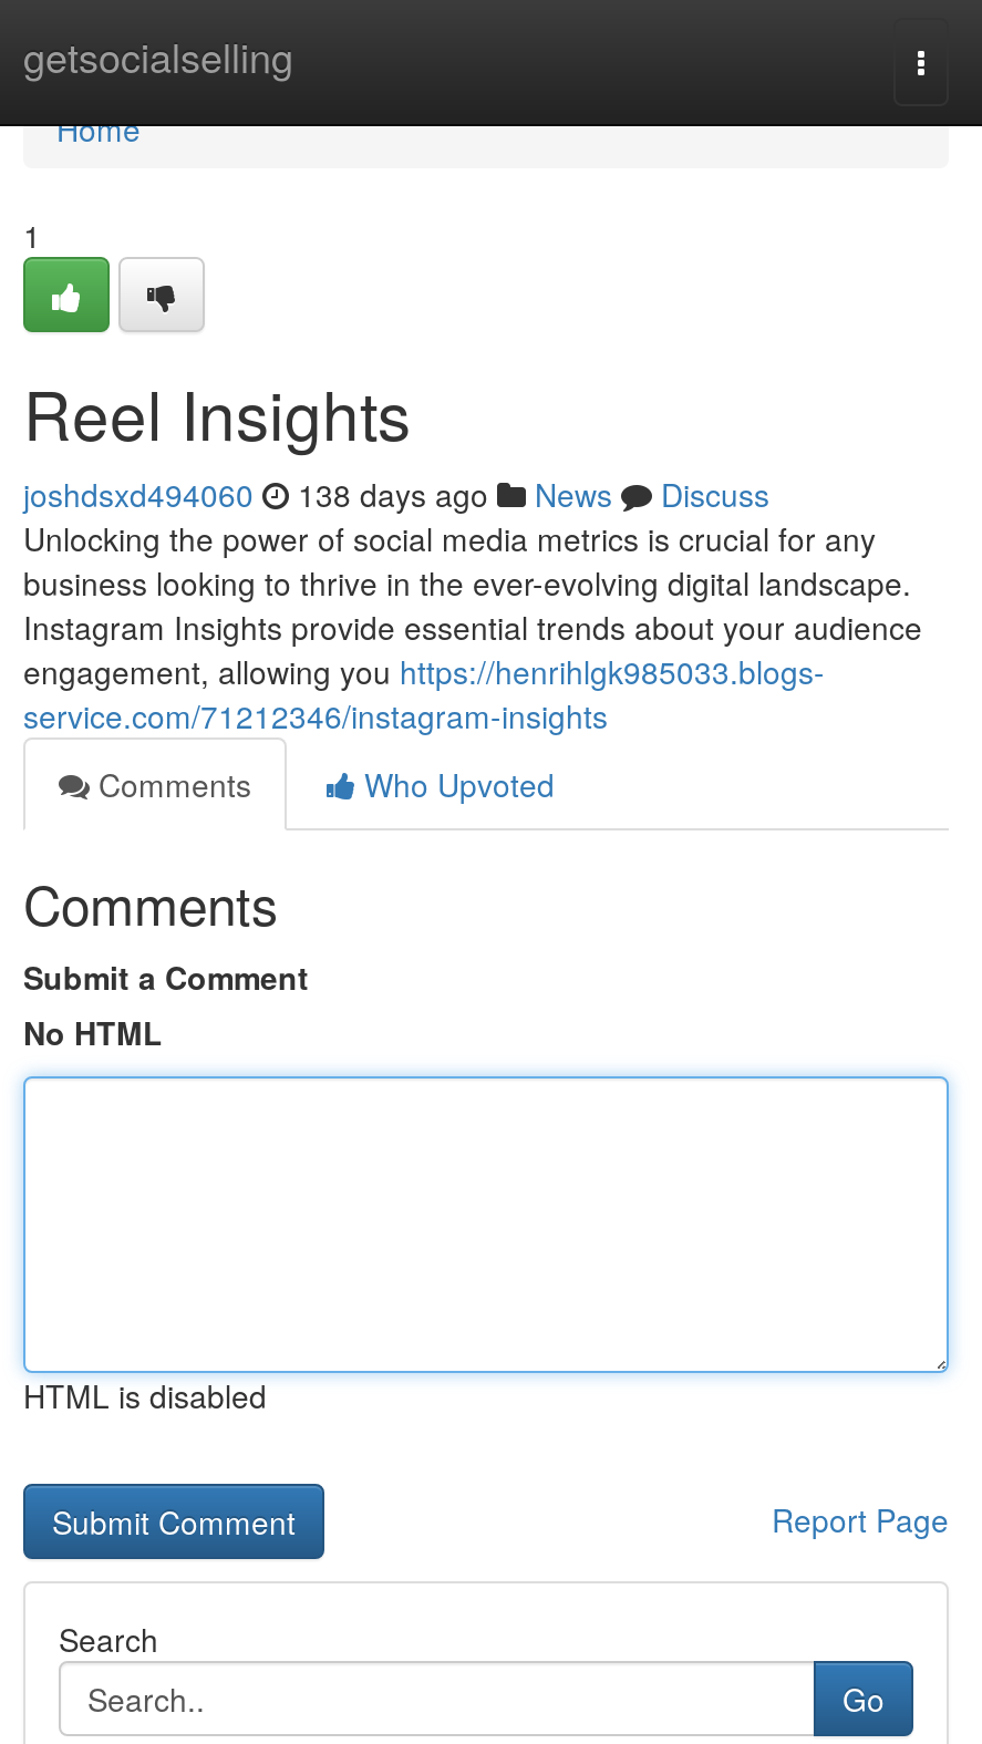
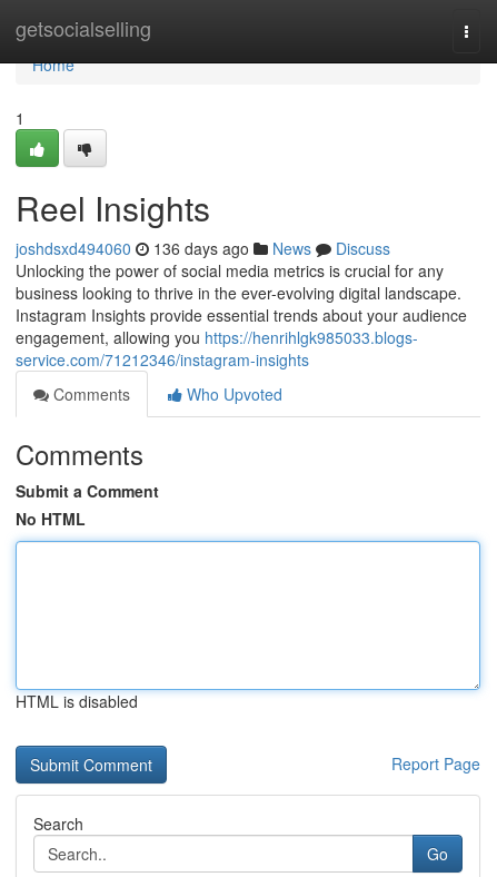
[23,472,769,516] joshdsxd494060 138 days ago News Discuss -> [16,237,390,259] joshdsxd494060 136 days ago News Discuss

